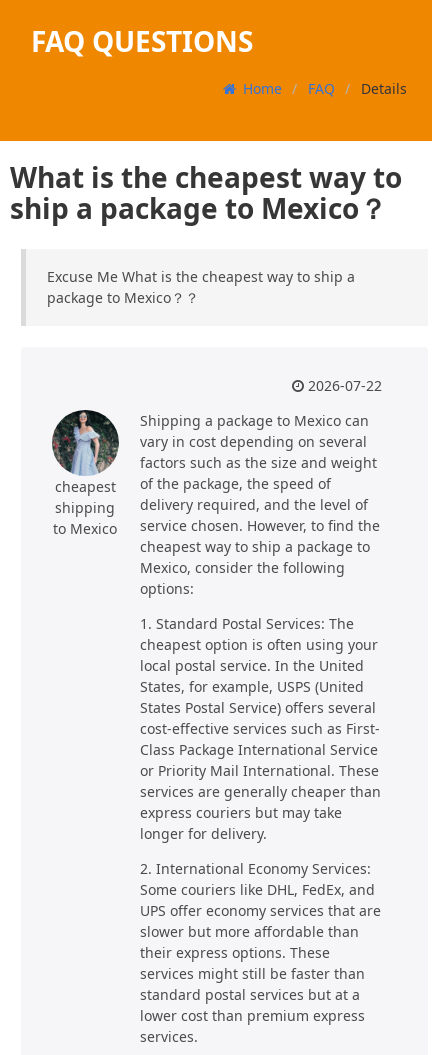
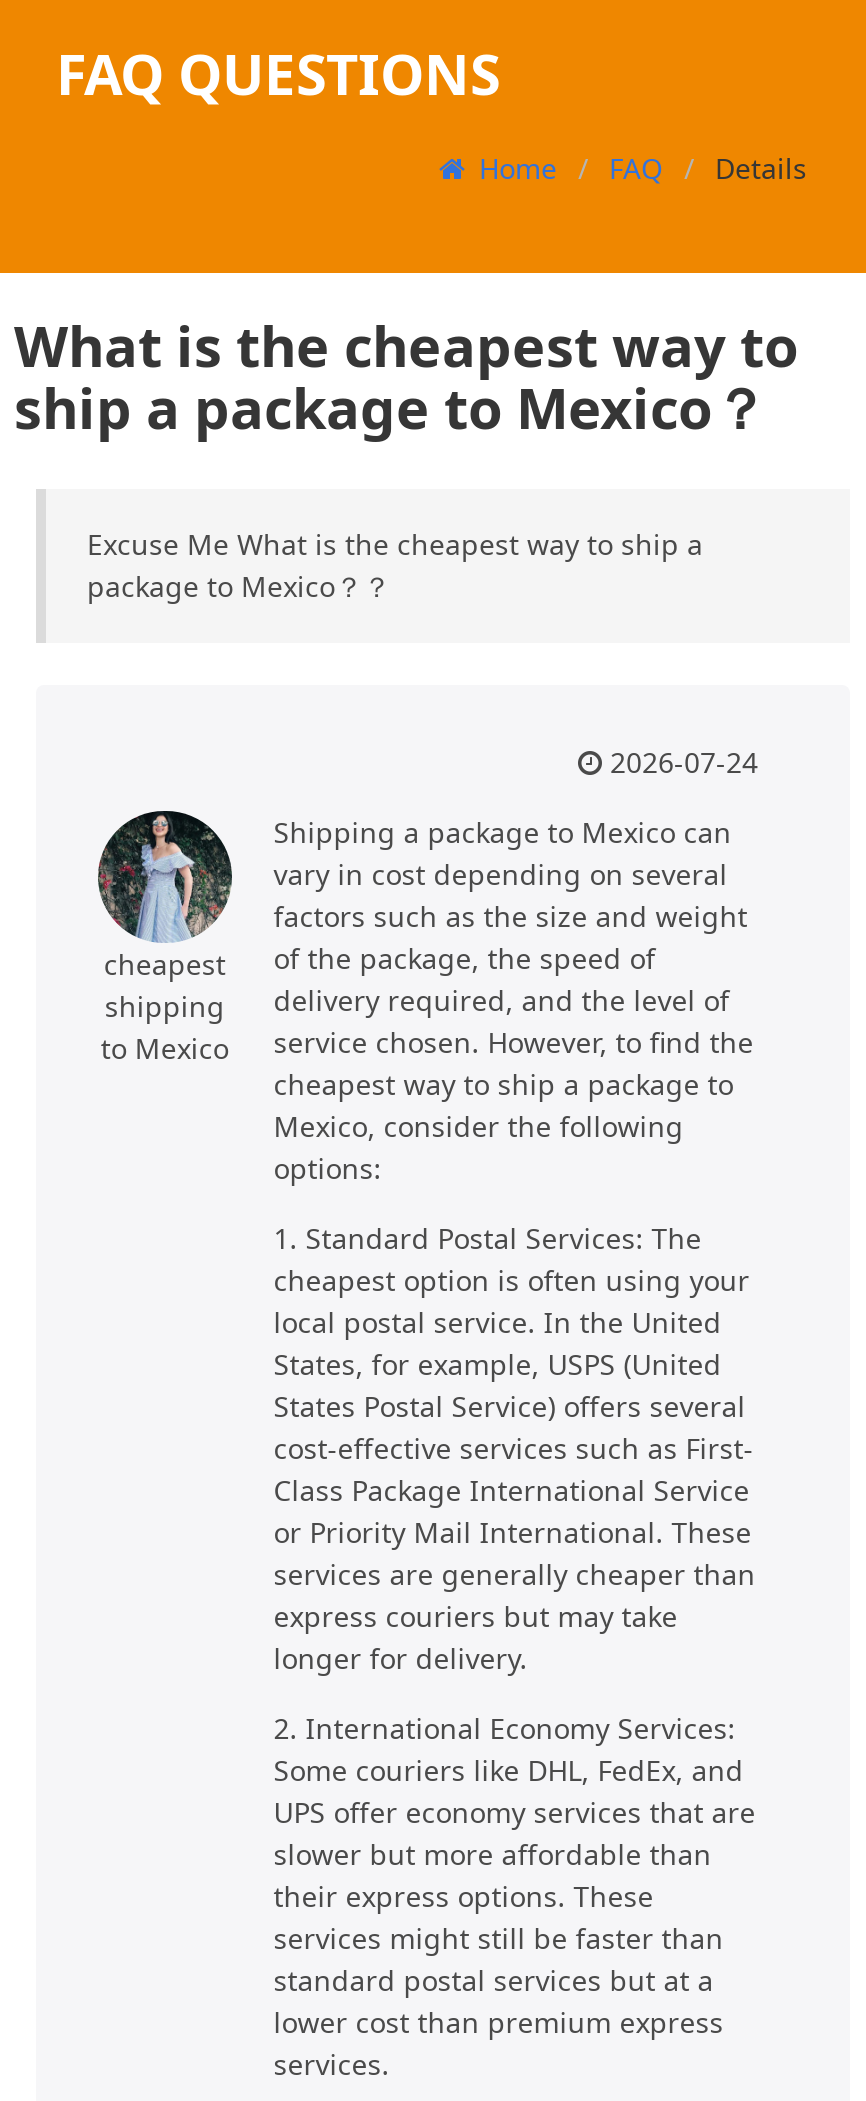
[304,375,382,394] 2026-07-22 -> [602,742,758,780] 2026-07-24

